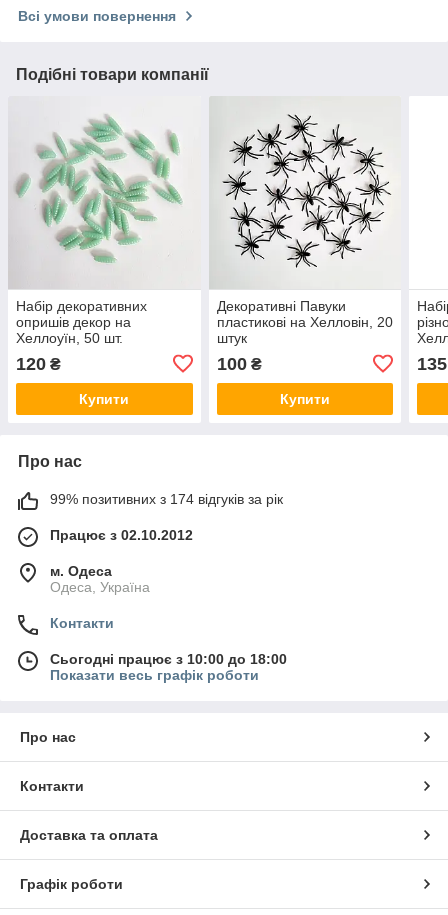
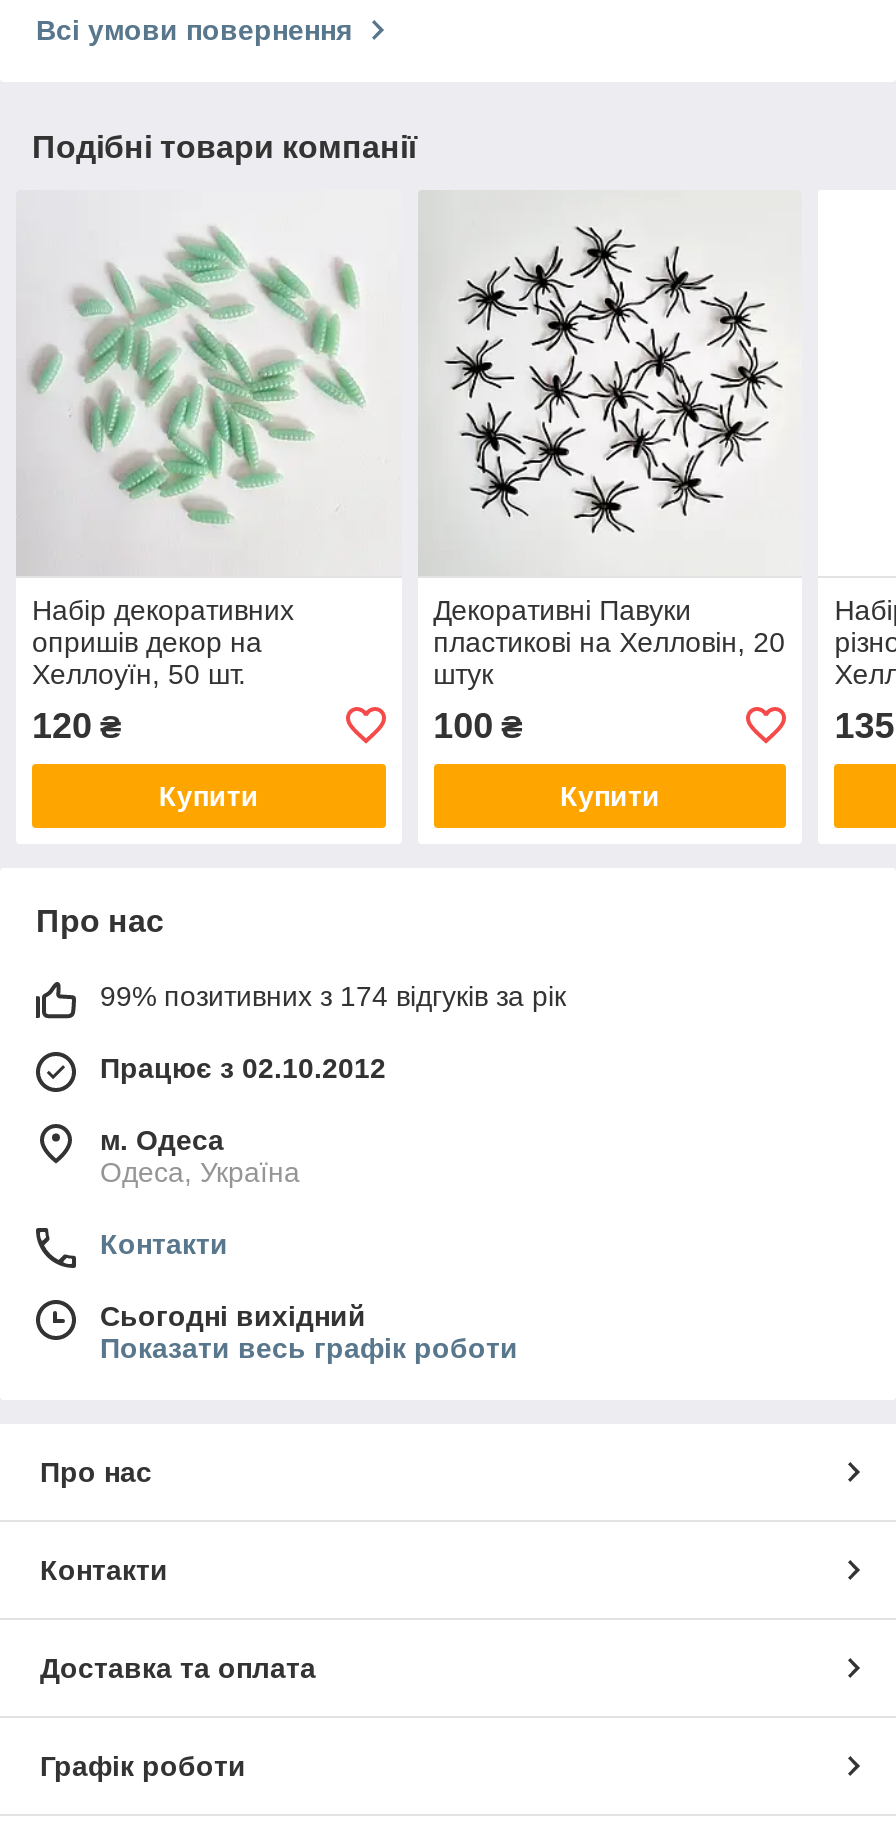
[50,651,287,667] Сьогодні працює з 10:00 до 18:00 -> [100,1300,366,1332] Сьогодні вихідний

